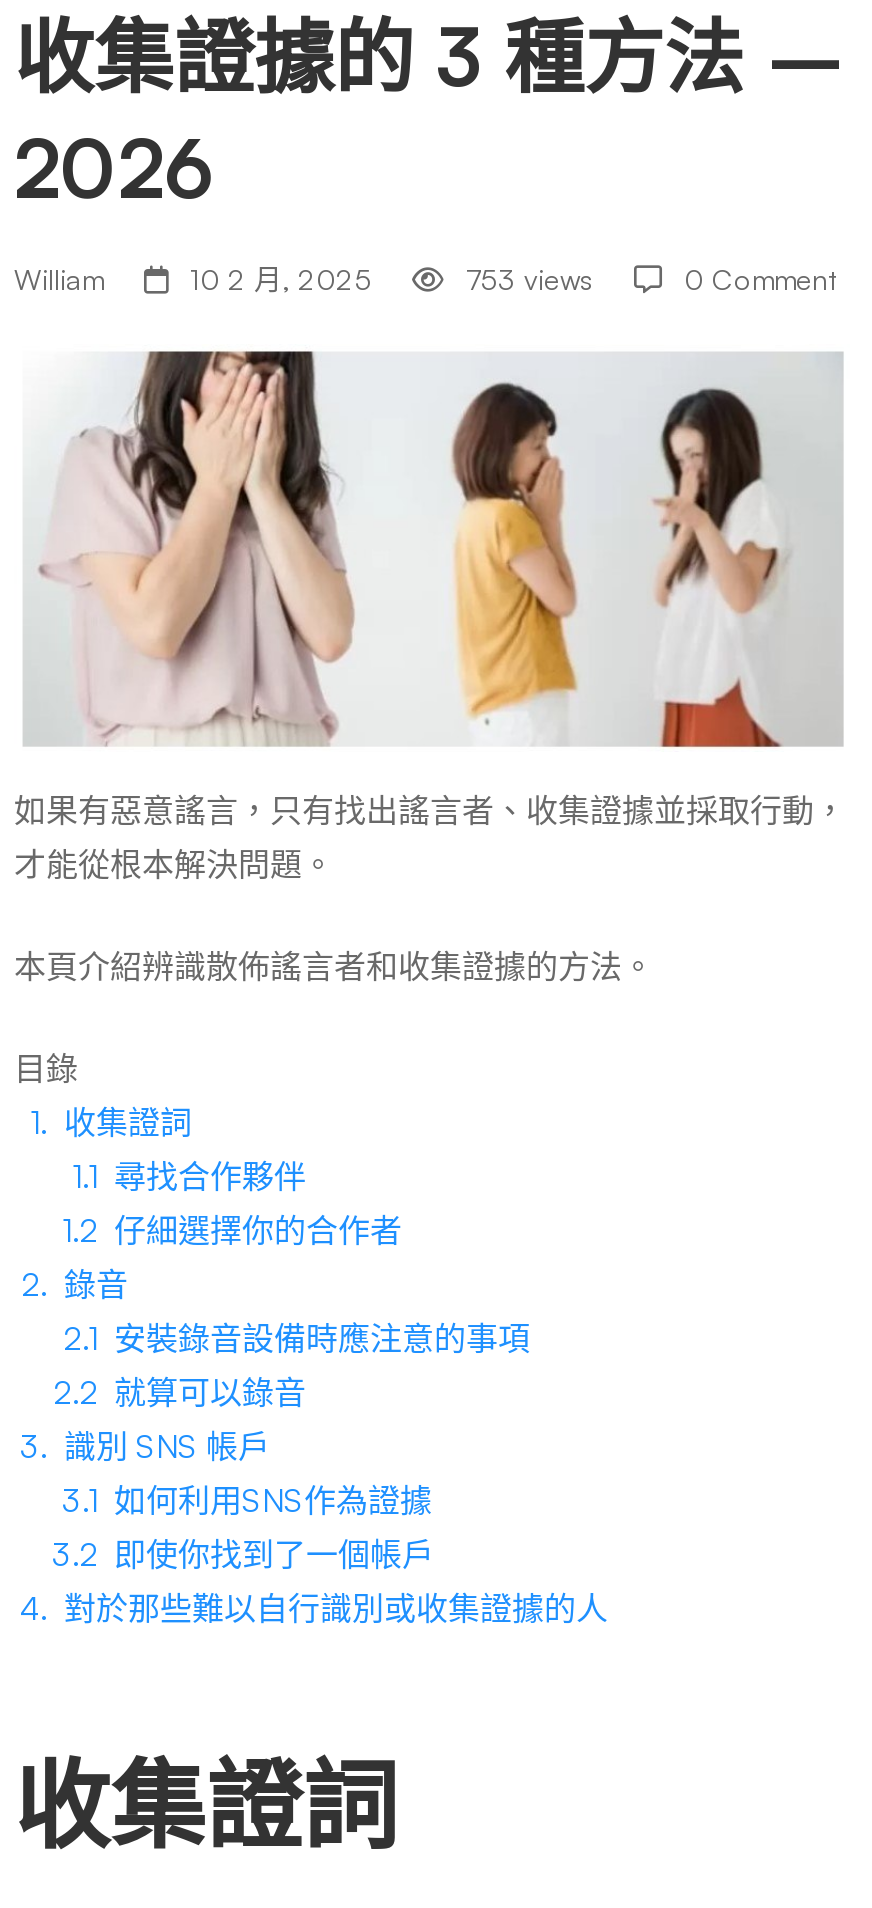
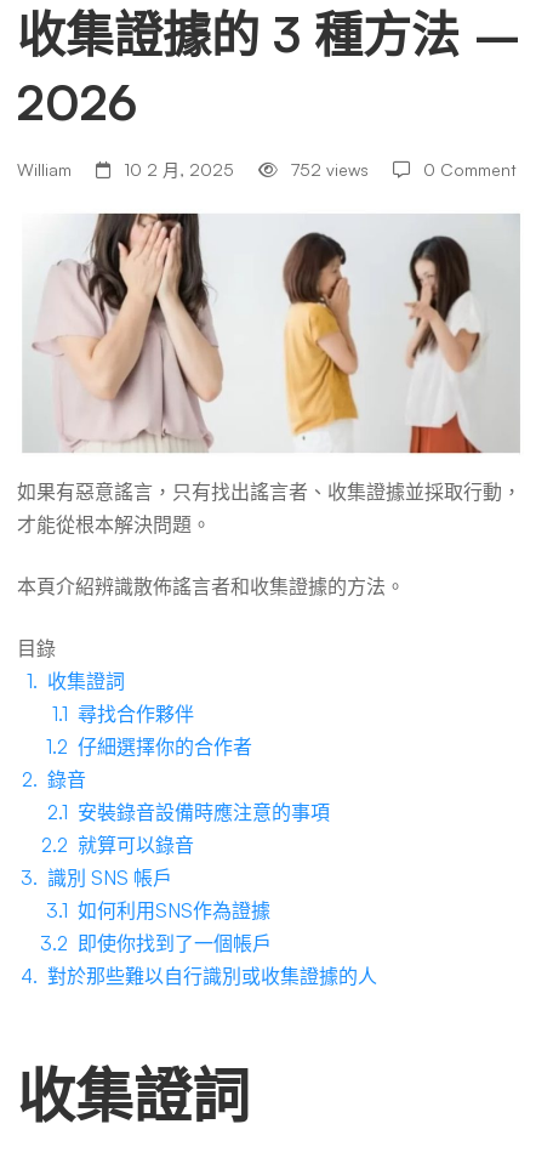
[458,262,594,296] 753 views -> [286,159,369,180] 752 views

